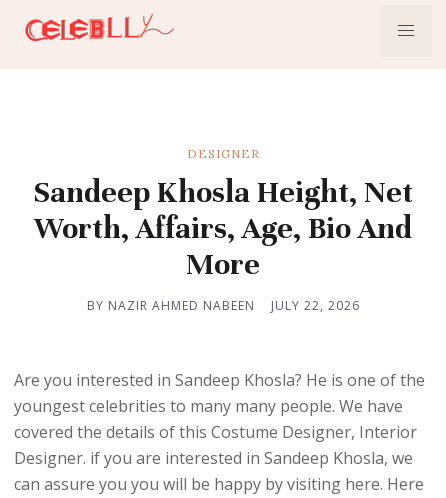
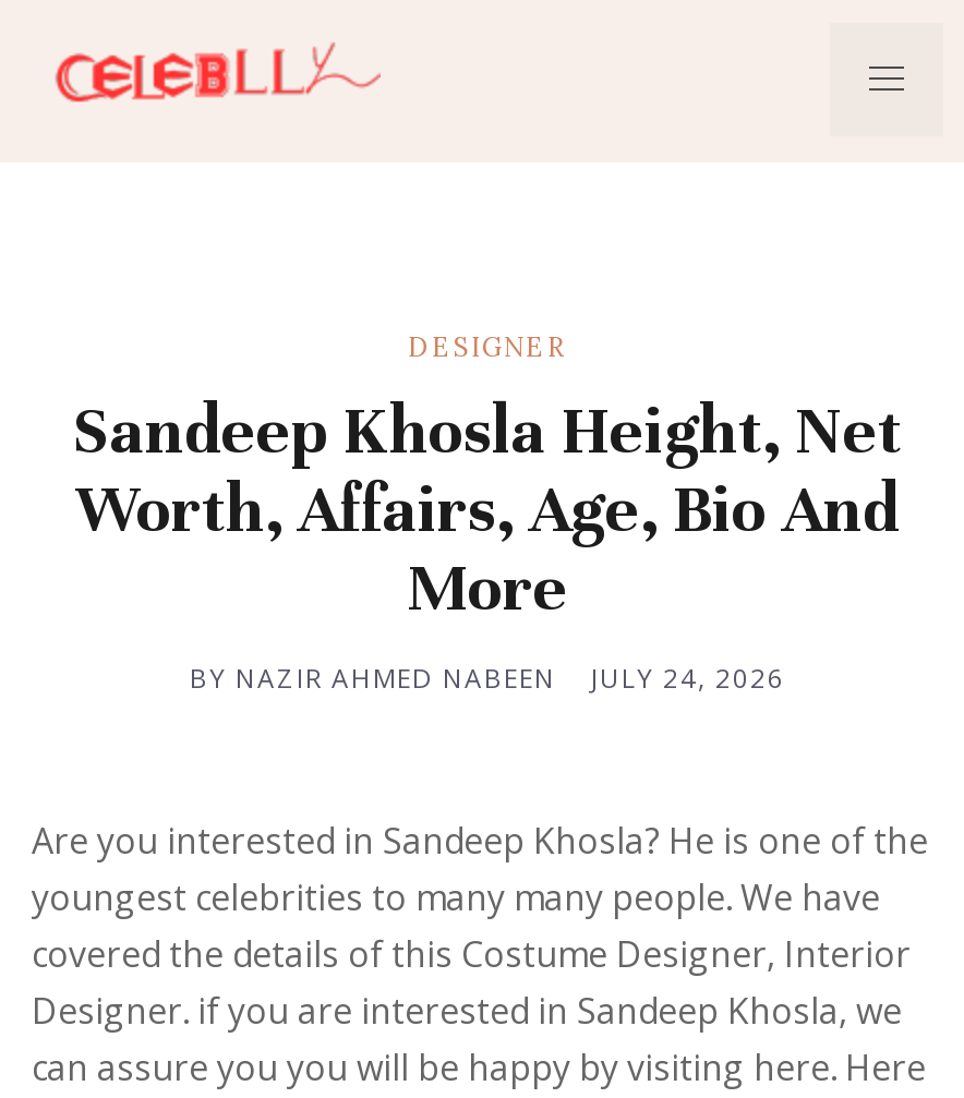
[86,297,359,314] BY NAZIR AHMED NABEEN JULY 22, 2026 -> [190,660,785,697] BY NAZIR AHMED NABEEN JULY 24, 2026

